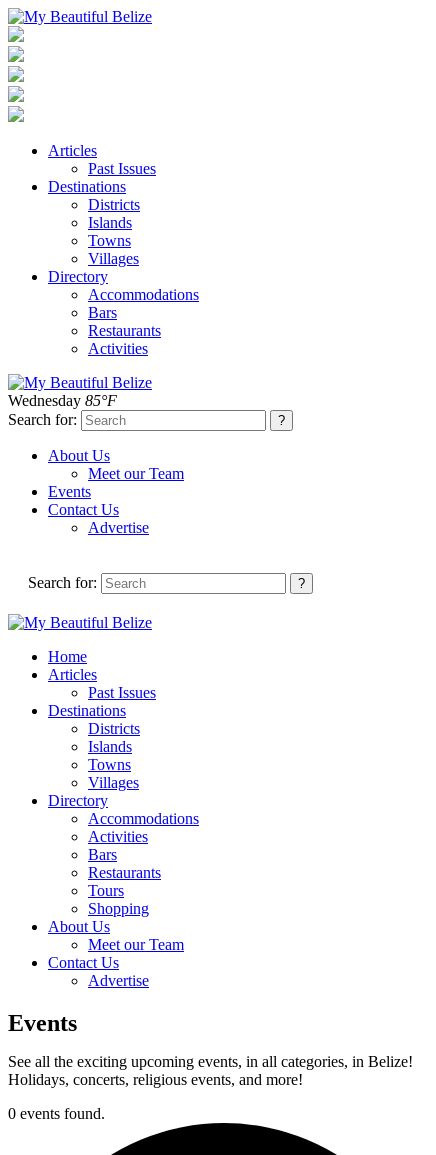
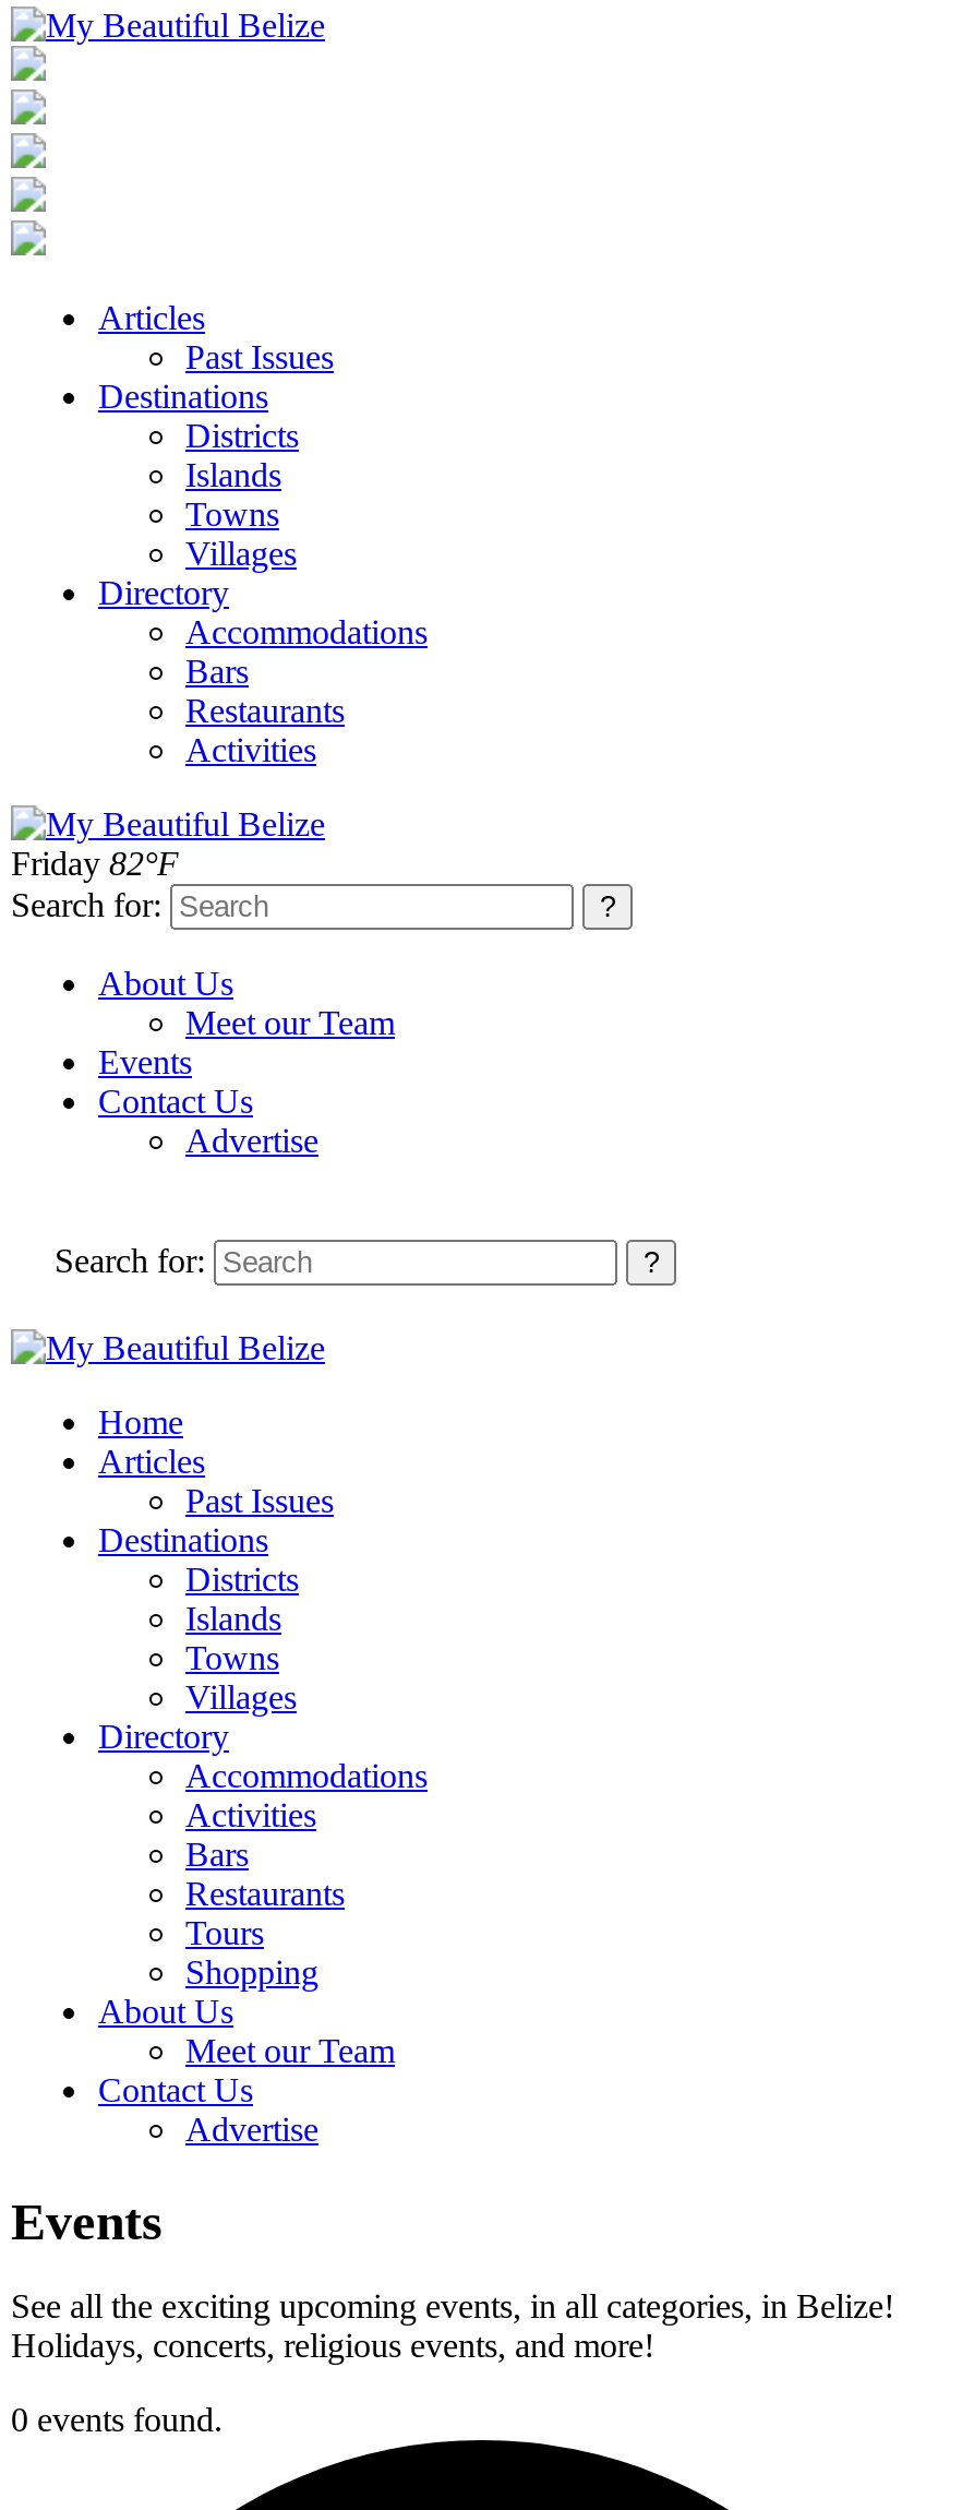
[8,392,117,409] Wednesday 85°F -> [11,845,179,882] Friday 82°F

